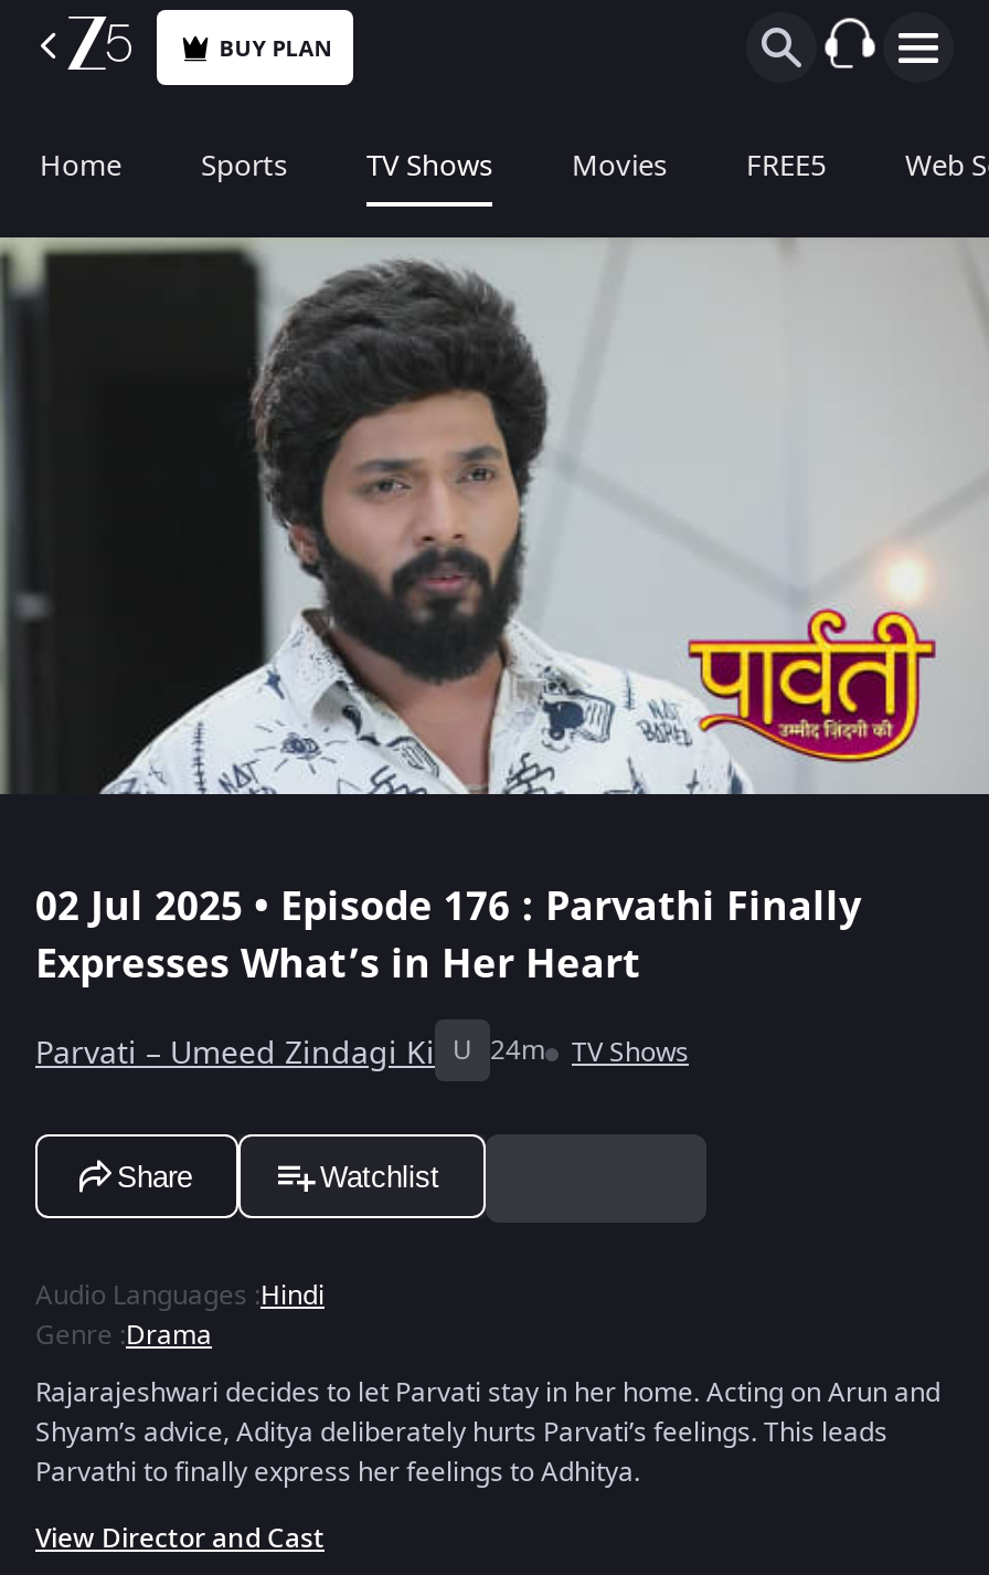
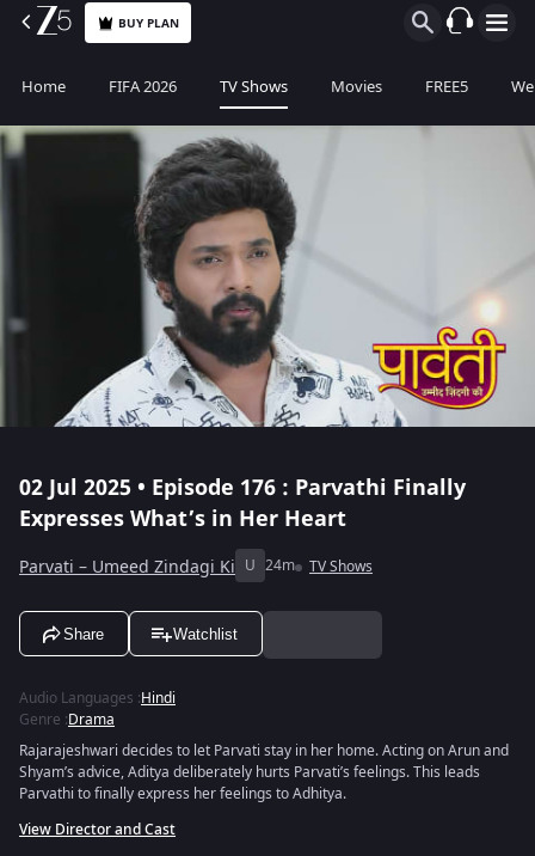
[201,145,287,187] Sports -> [109,75,177,98] FIFA 2026

